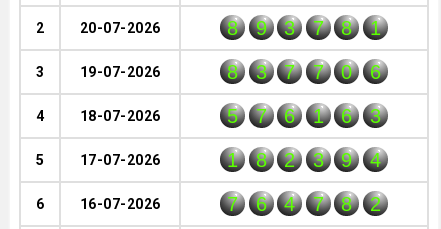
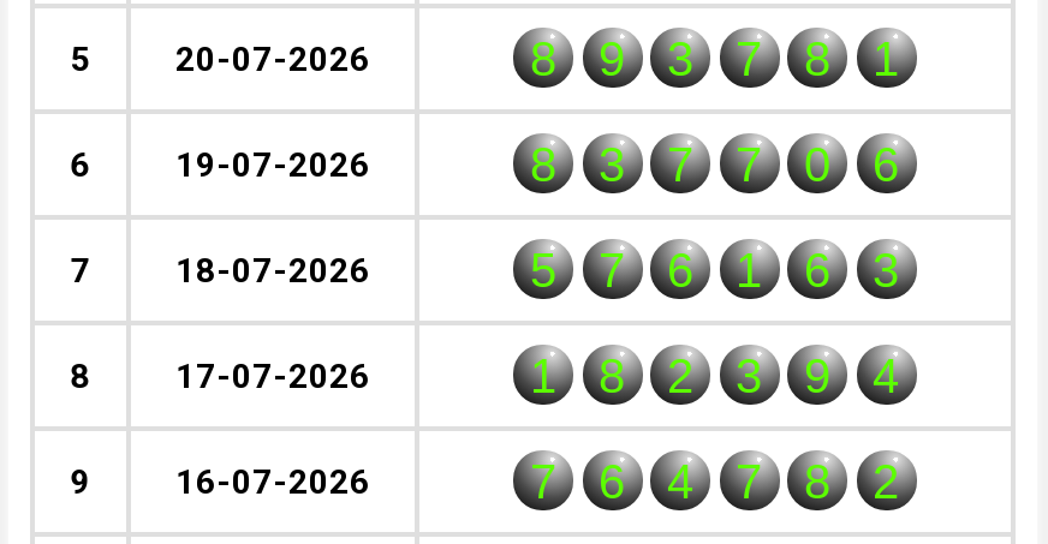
[36,20,44,36] 2 -> [70,41,91,79] 5
[36,64,44,80] 3 -> [70,146,91,185] 6
[36,108,44,124] 4 -> [70,252,91,290] 7
[36,152,44,168] 5 -> [70,358,91,396] 8
[36,196,44,212] 6 -> [70,463,91,502] 9

